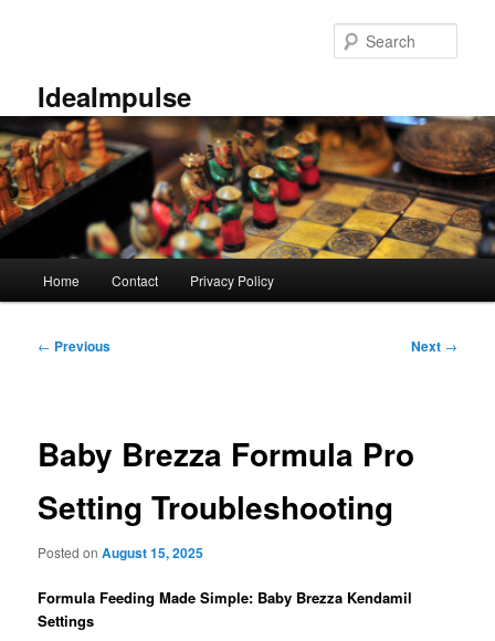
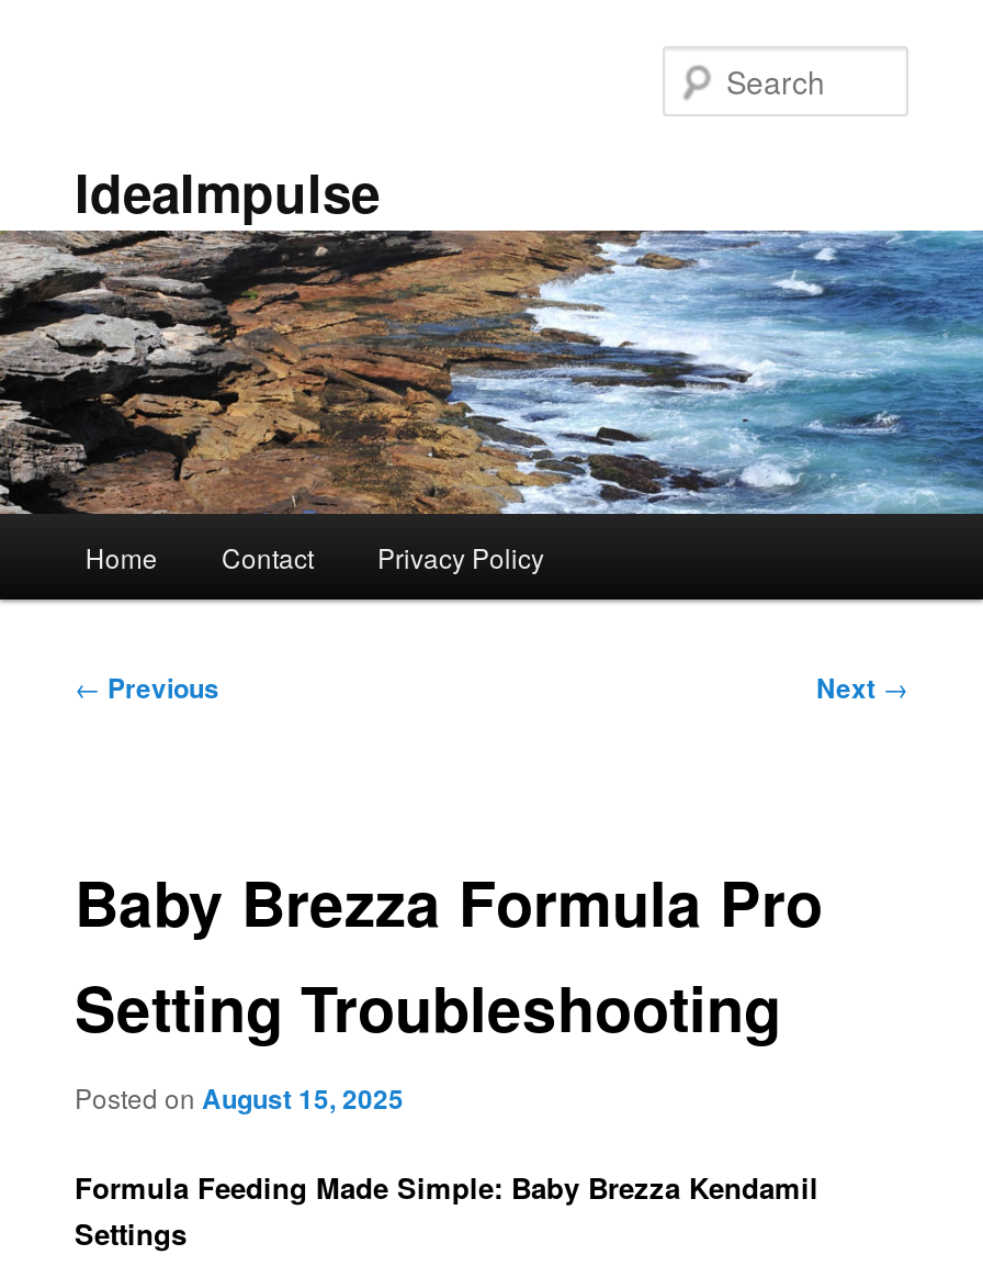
[3,115,492,260] [image] -> [7,228,976,516] [image]

